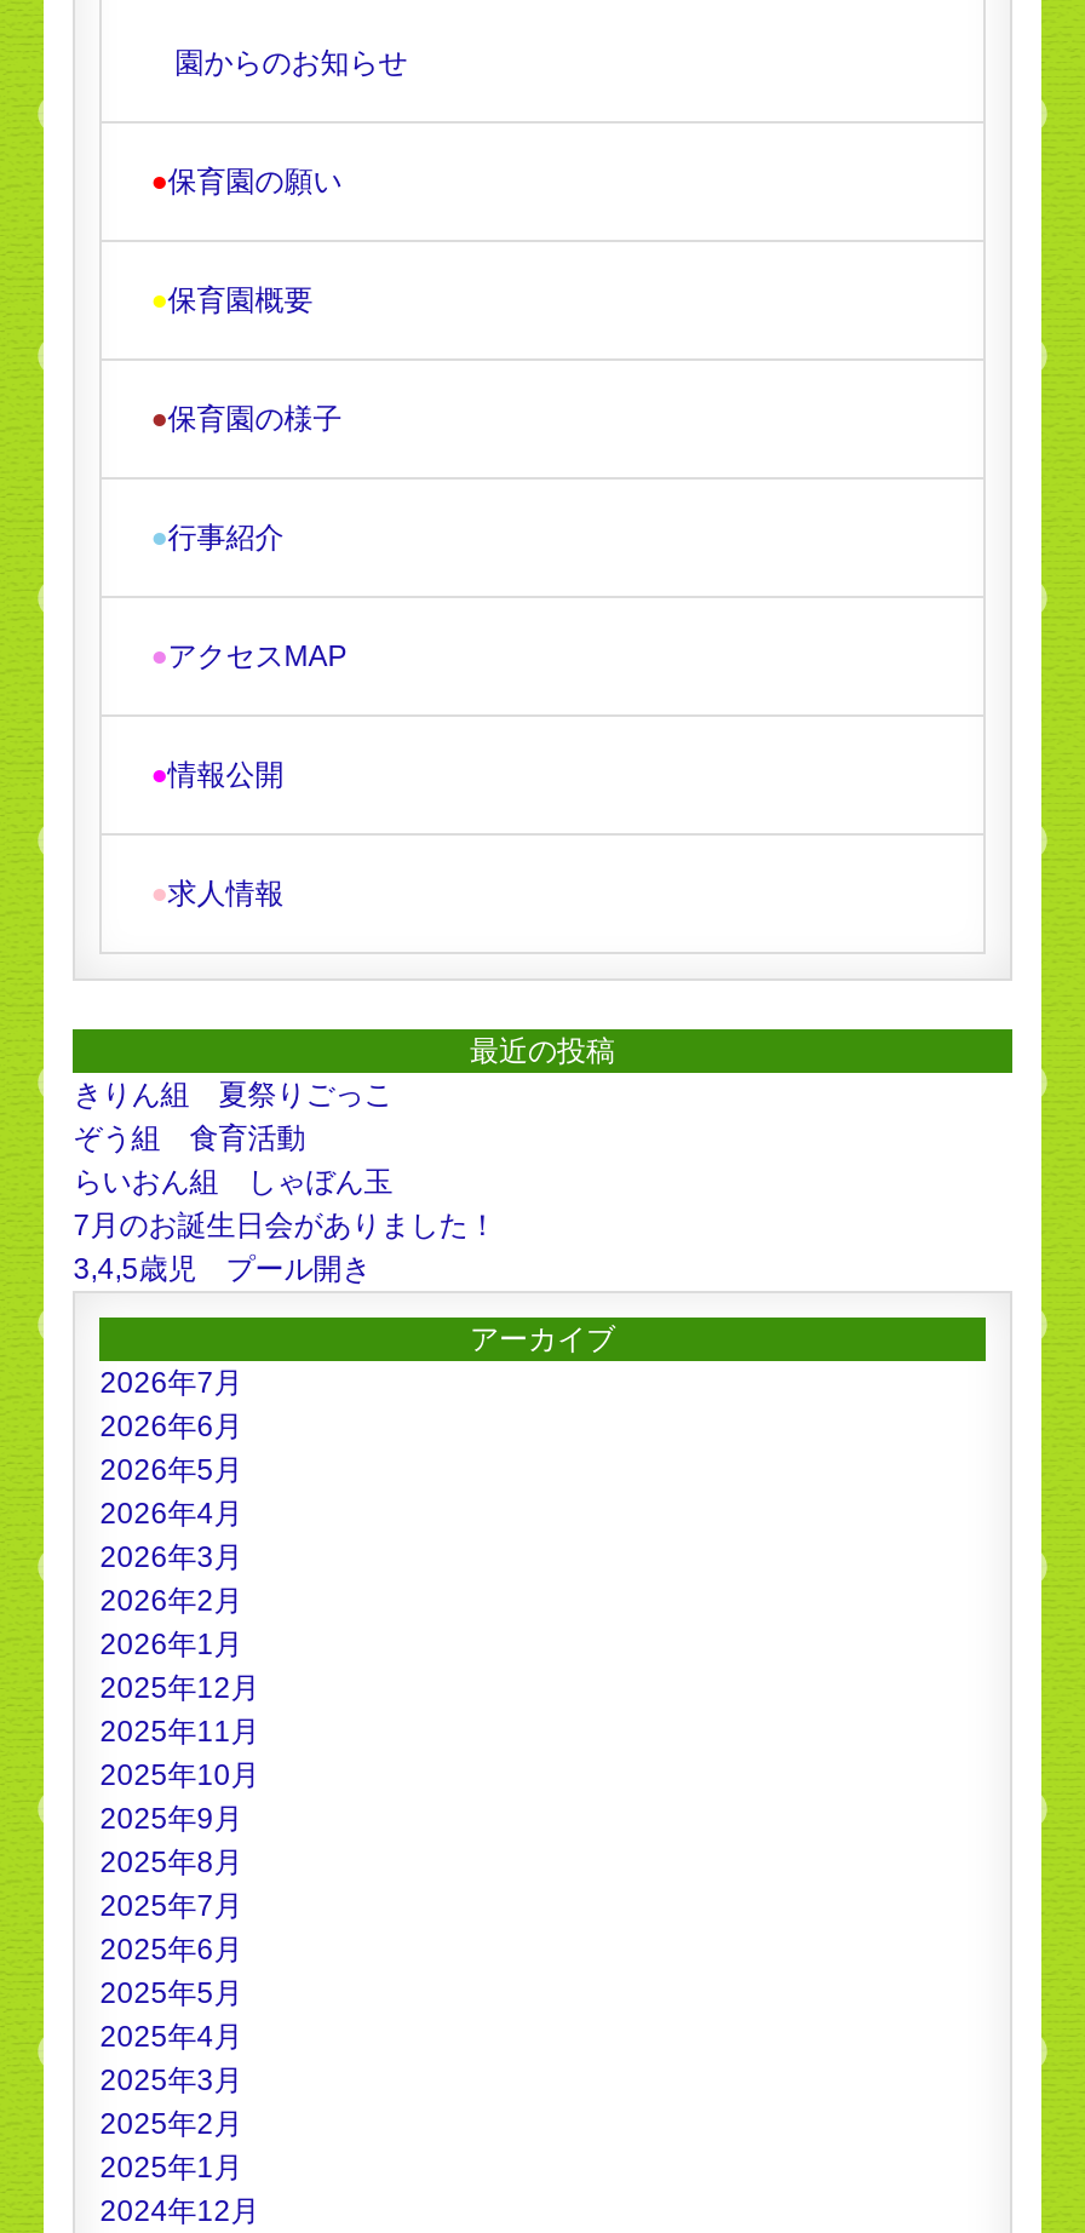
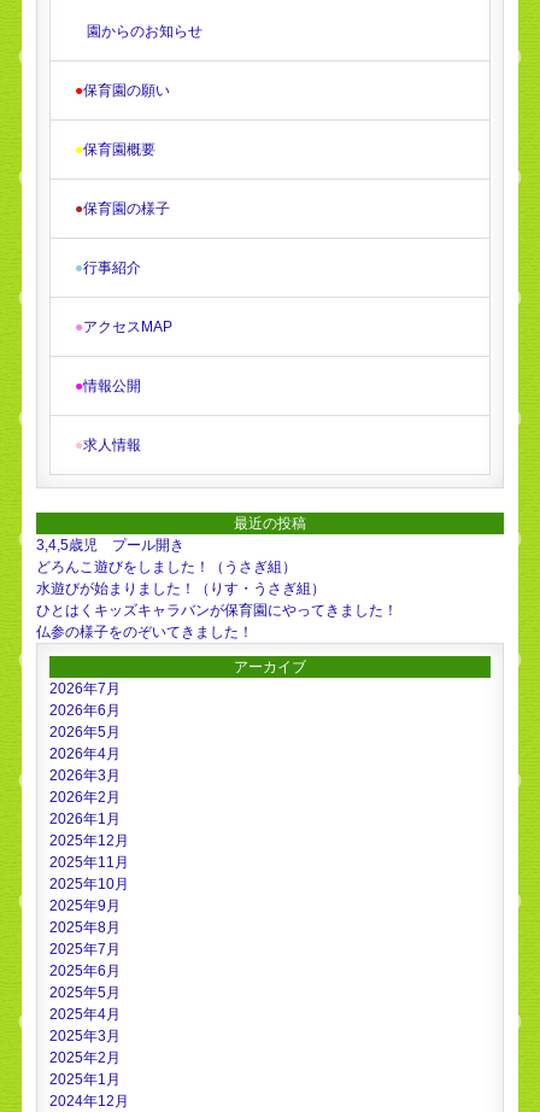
[73,1077,497,1241] きりん組 夏祭りごっこ | ぞう組 食育活動 | らいおん組 しゃぼん玉 | 7月のお誕生日会がありました！ -> none
moved [73,1251,371,1285] -> [37,536,185,553]: 3,4,5歳児 プール開き
none -> [37,558,398,640] どろんこ遊びをしました！（うさぎ組） | 水遊びが始まりました！（りす・うさぎ組） | ひとはくキッズキャラバンが保育園にやってきました！ | 仏参の様子をのぞいてきました！

